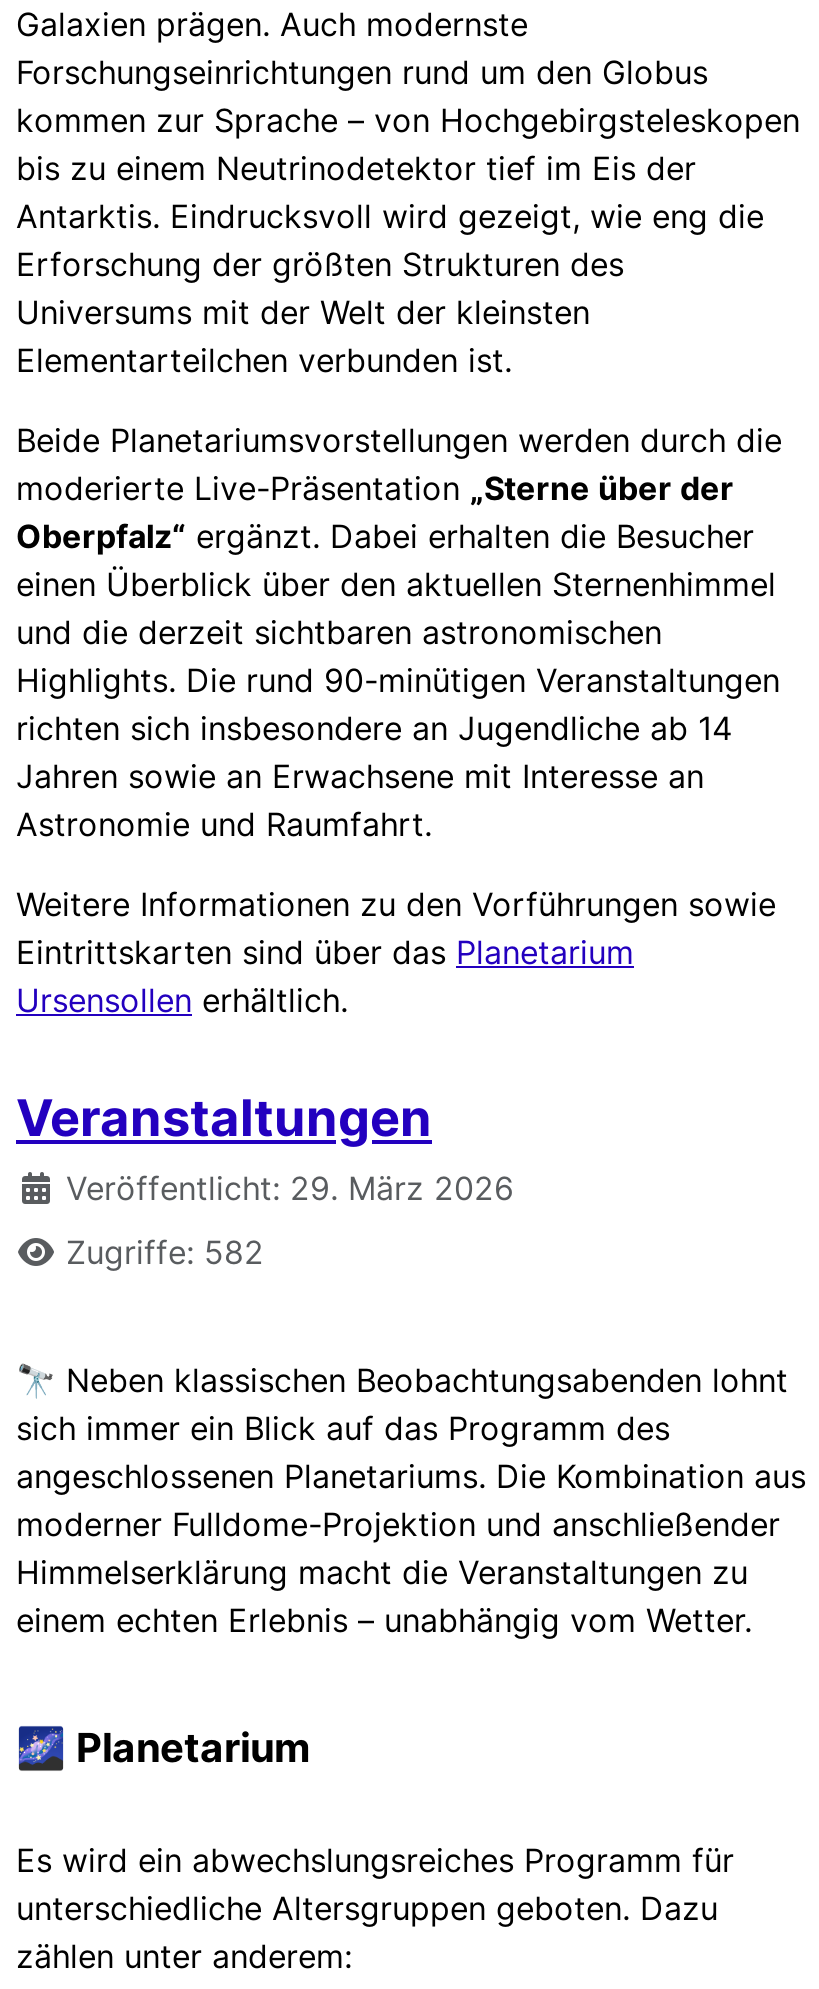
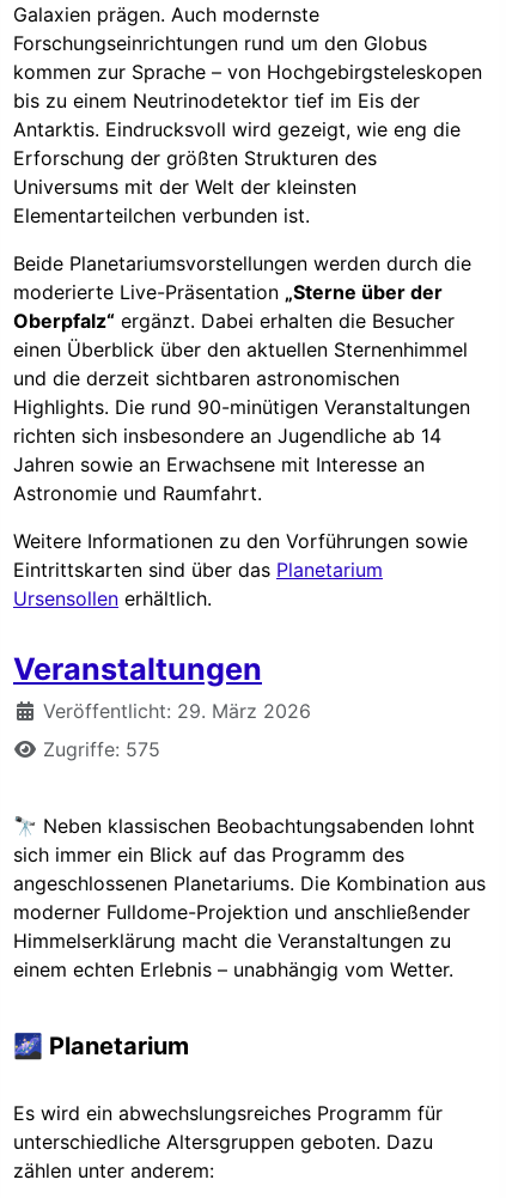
[66,1232,264,1272] Zugriffe: 582 -> [43,737,160,761] Zugriffe: 575

